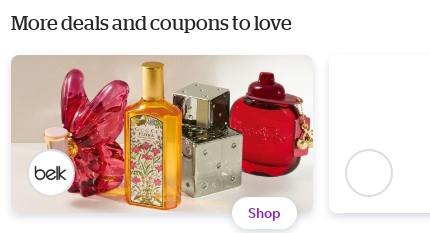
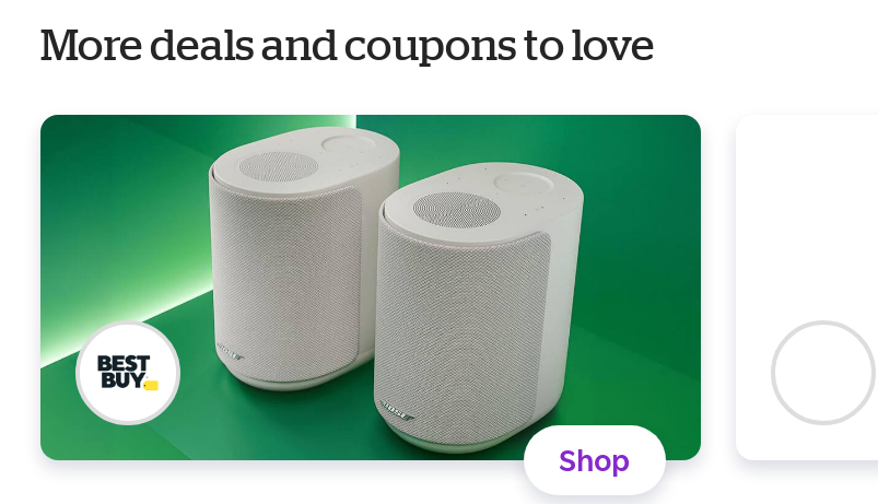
[11,55,314,213] [image] -> [38,113,703,462] [image]

